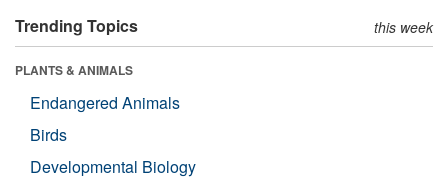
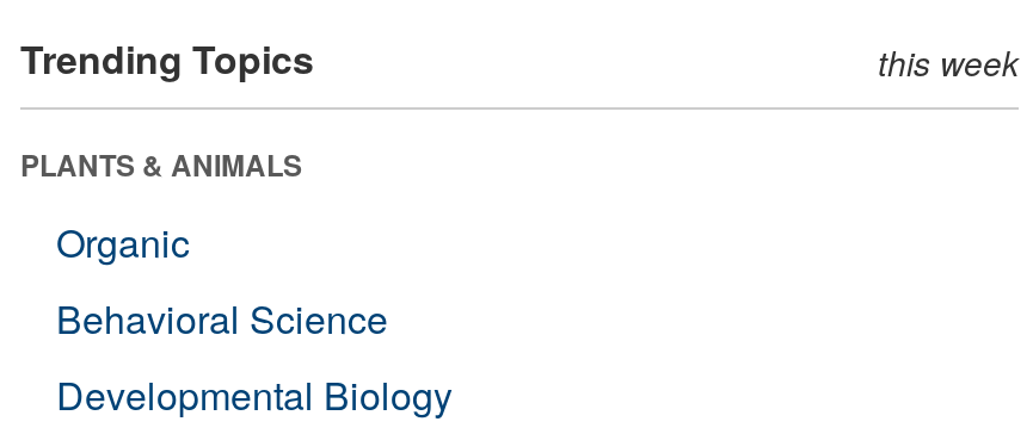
[30,91,180,146] Endangered Animals | Birds -> [56,214,388,345] Organic | Behavioral Science

